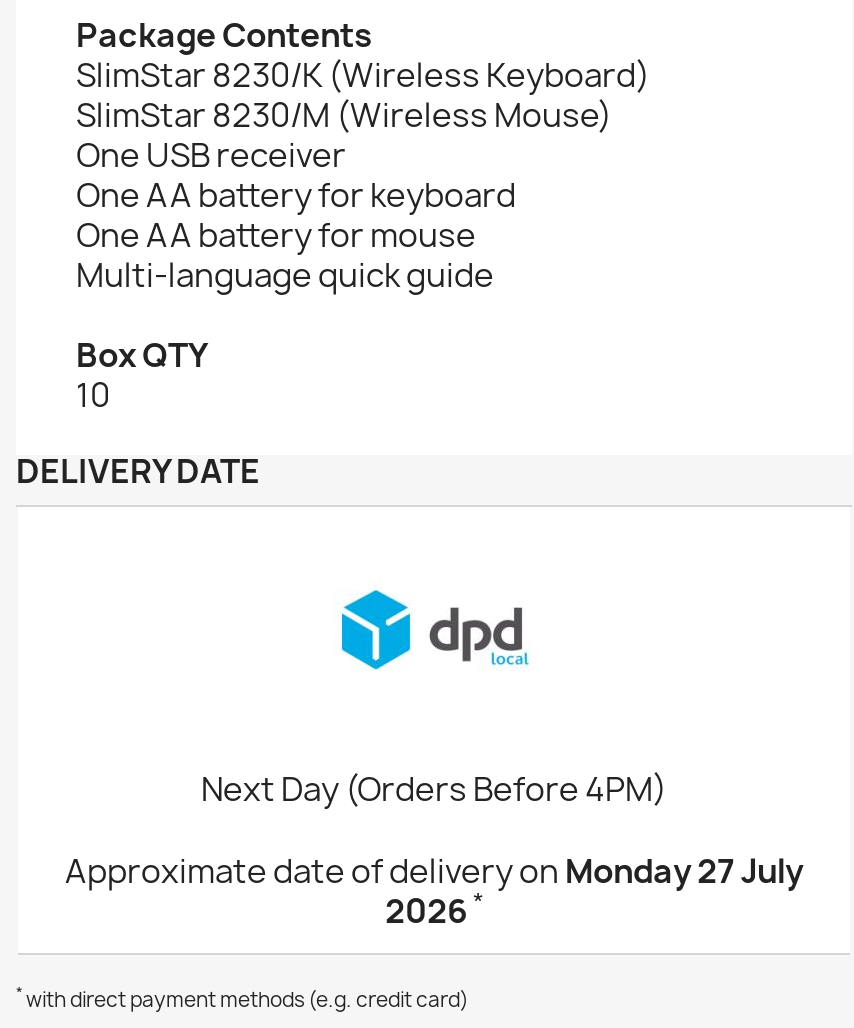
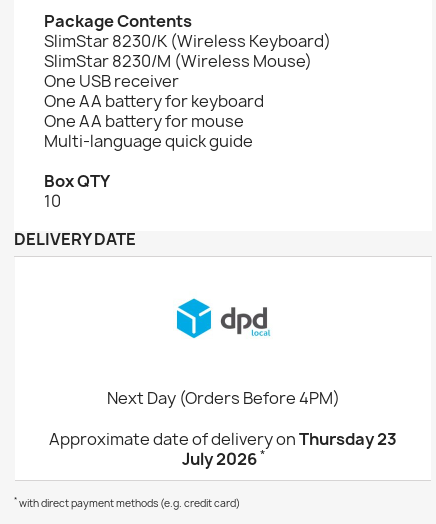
[65,848,803,932] Approximate date of delivery on Monday 27 July | 2026 * -> [49,427,397,469] Approximate date of delivery on Thursday 23 | July 2026 *

